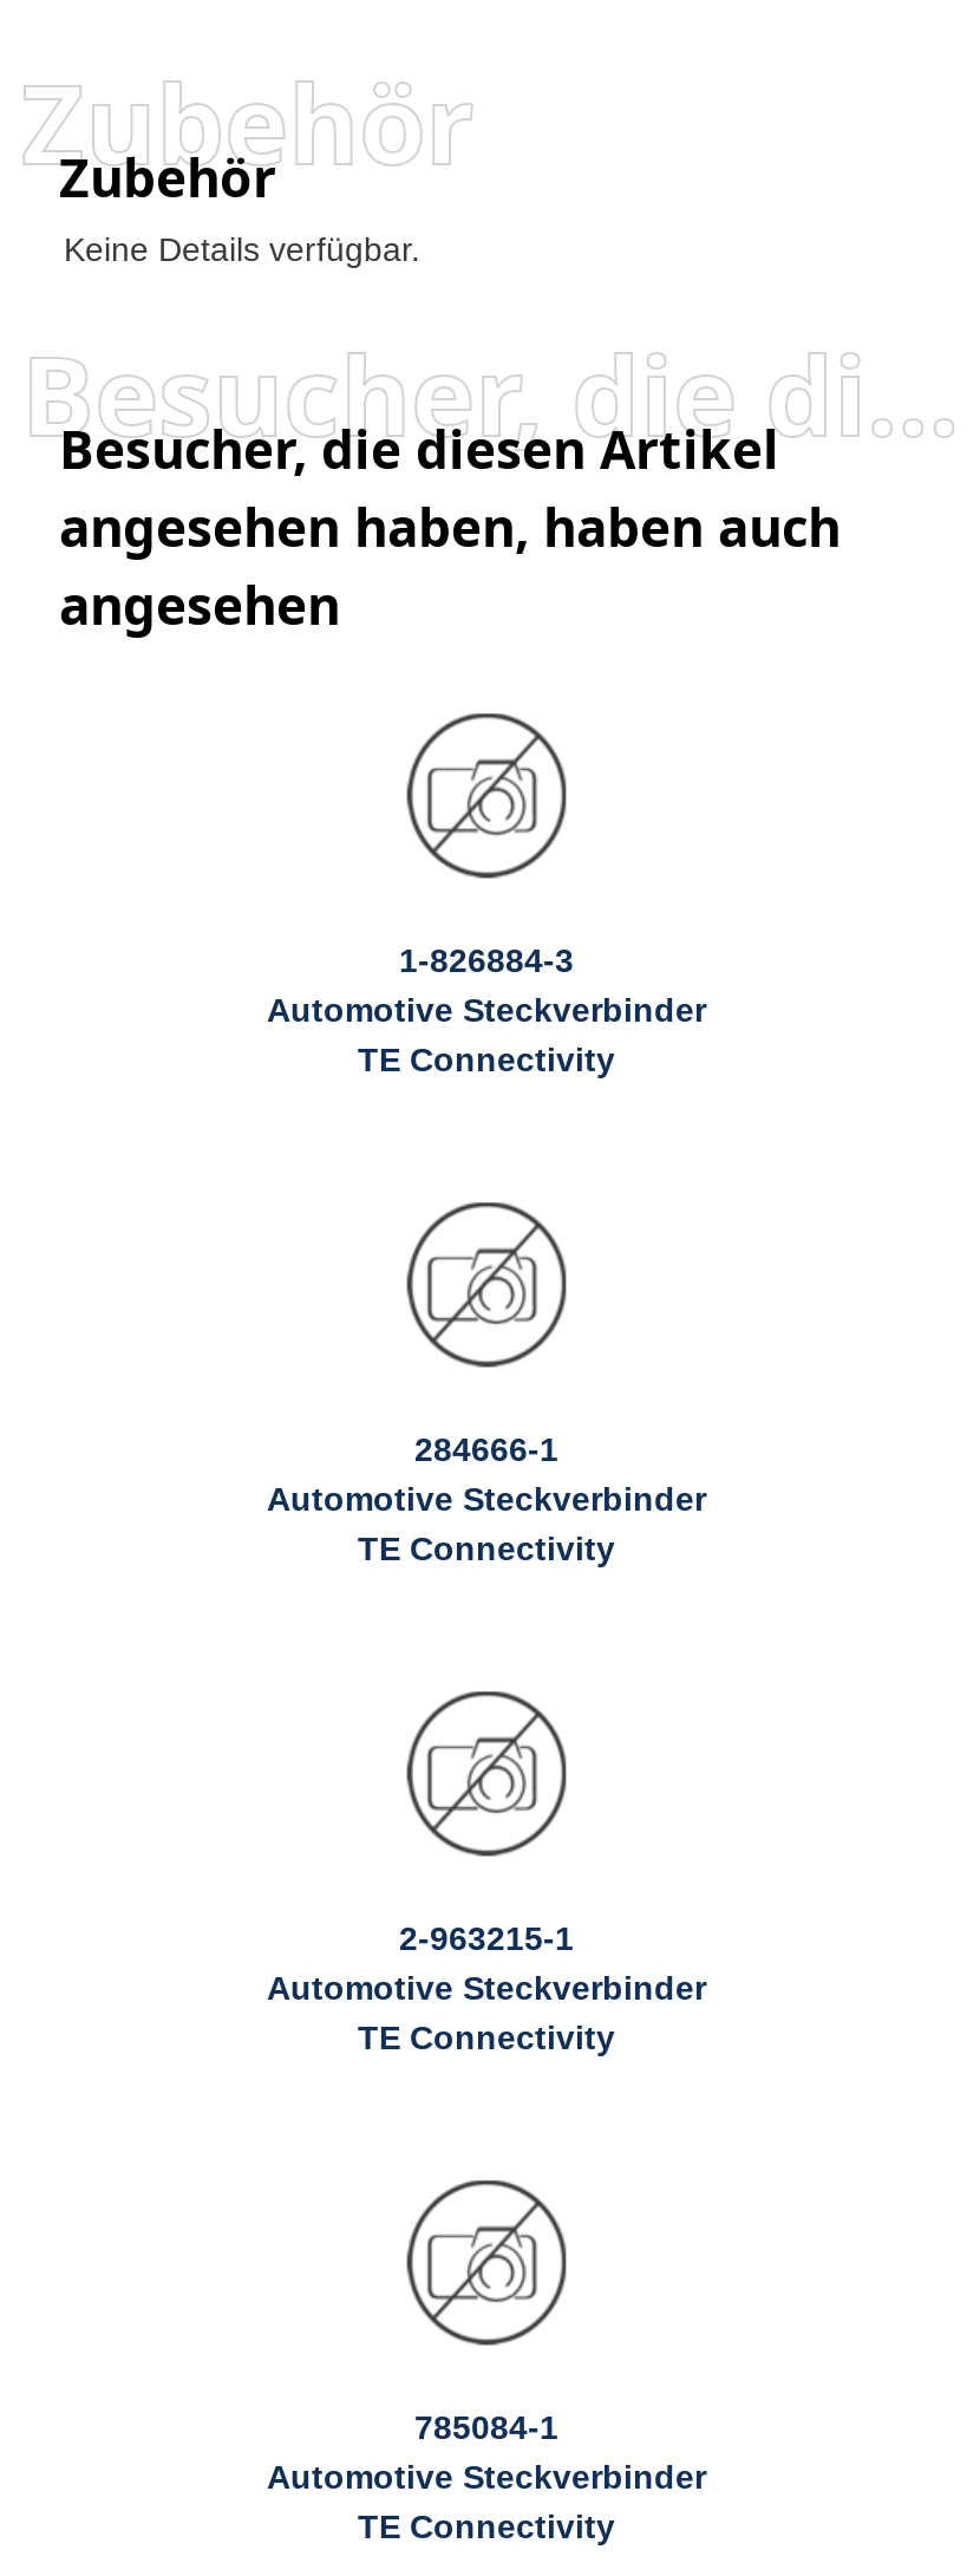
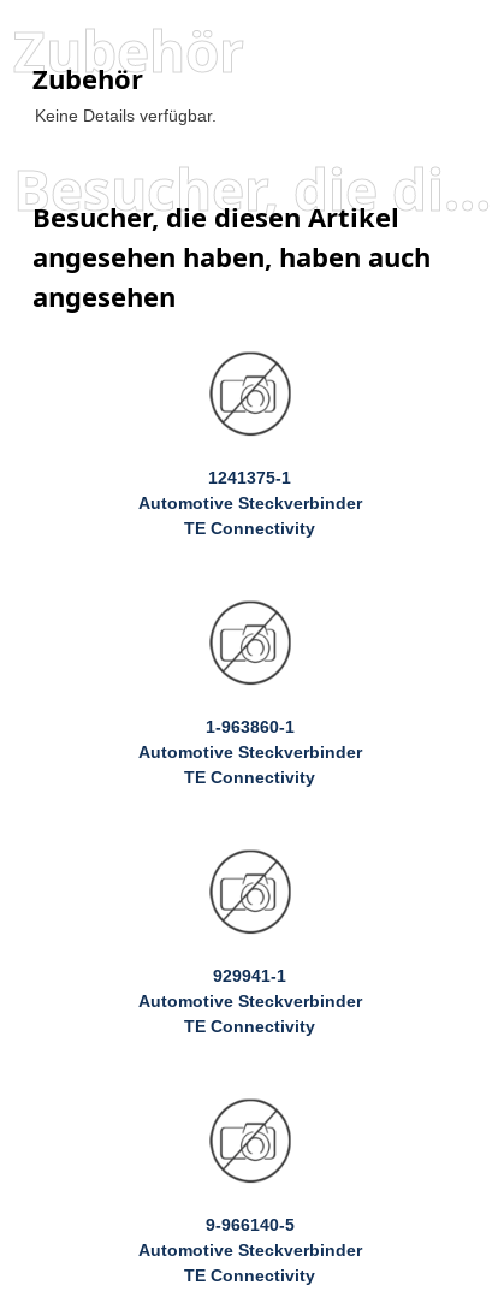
[399,941,574,979] 1-826884-3 -> [209,468,292,487] 1241375-1
[414,1430,558,1468] 284666-1 -> [206,717,295,736] 1-963860-1
[399,1919,574,1957] 2-963215-1 -> [214,966,287,985] 929941-1
[414,2408,558,2446] 785084-1 -> [206,1215,295,1234] 9-966140-5

